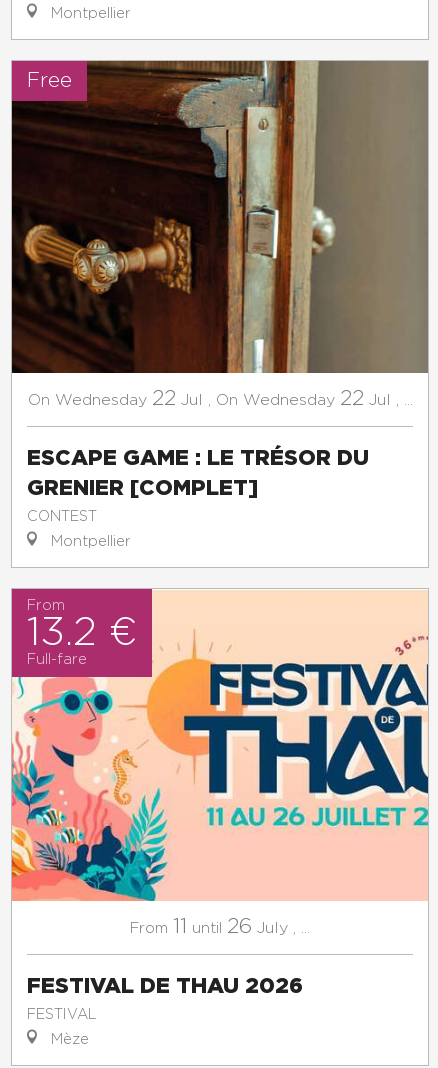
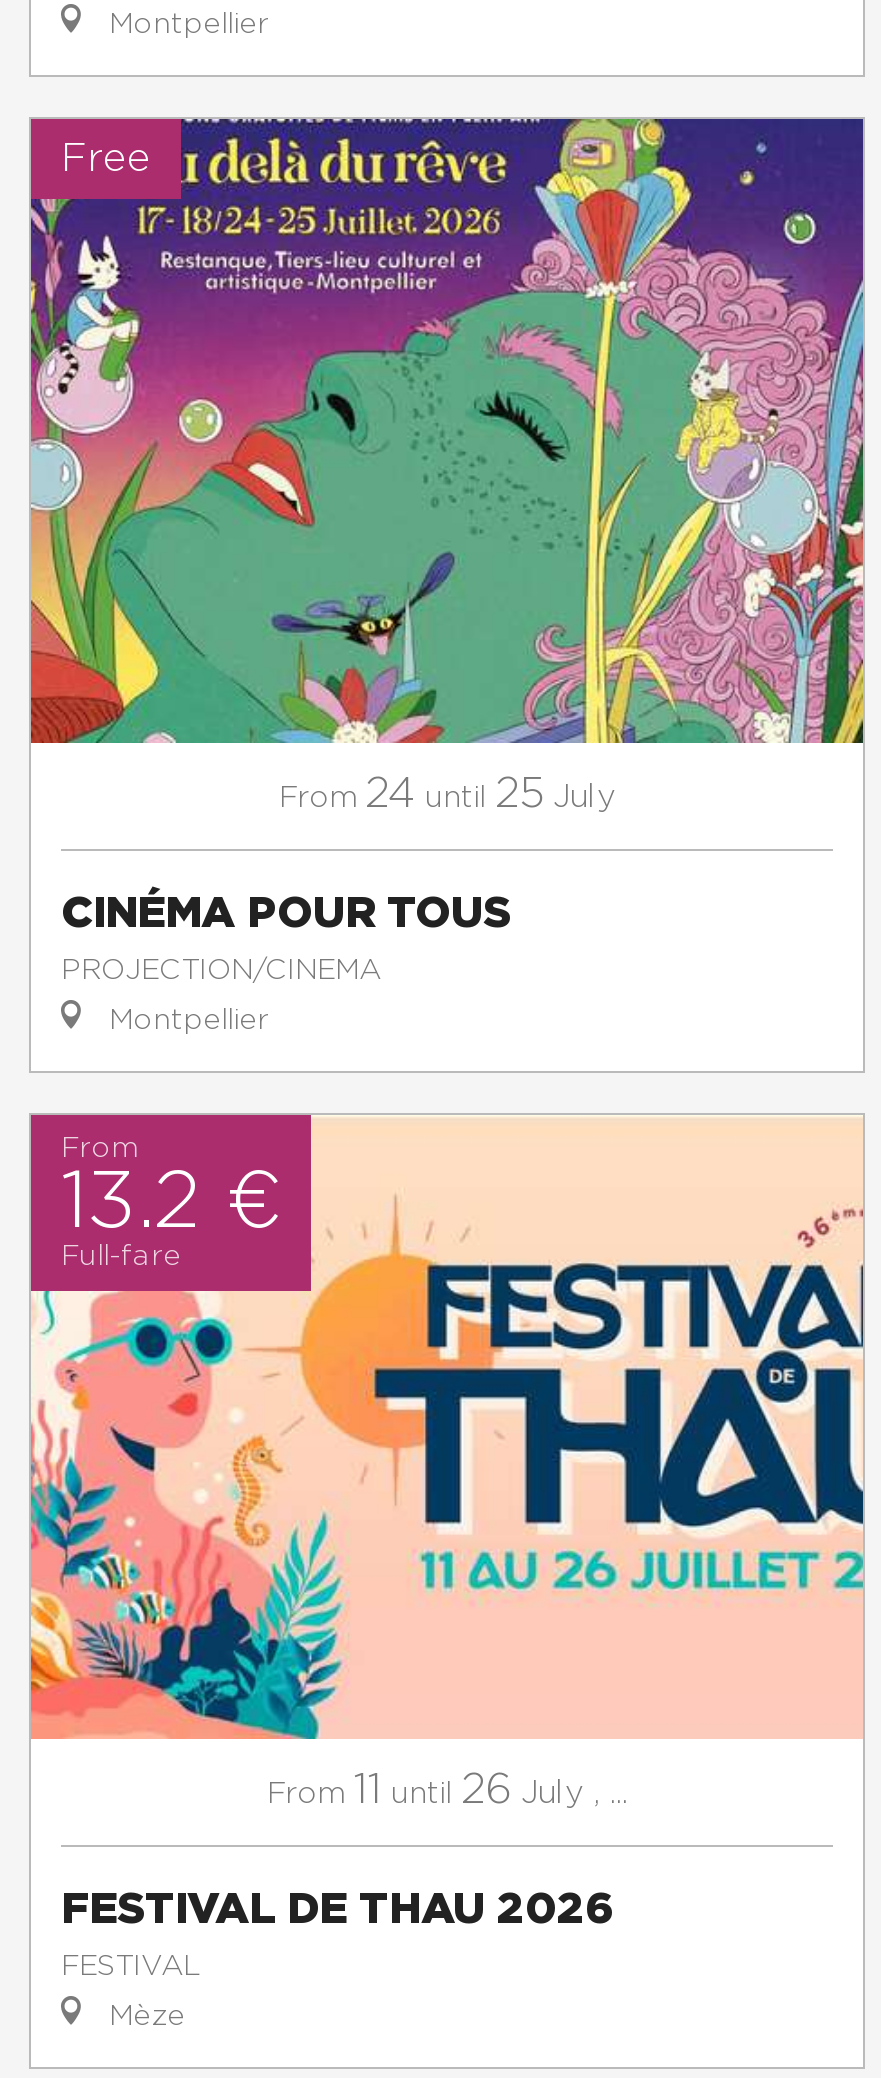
[11,60,428,409] [image] | On Wednesday 22 Jul, On Wednesday 22 Jul,... -> [29,117,865,814] [image] | From 24 until 25 July
[27,445,369,524] ESCAPE GAME : LE TRÉSOR DU | GRENIER [COMPLET] | CONTEST -> [61,886,511,984] CINÉMA POUR TOUS | PROJECTION/CINEMA

